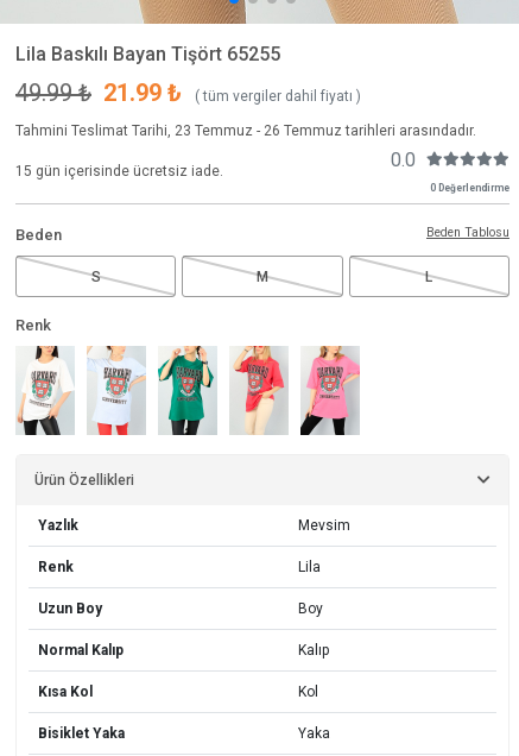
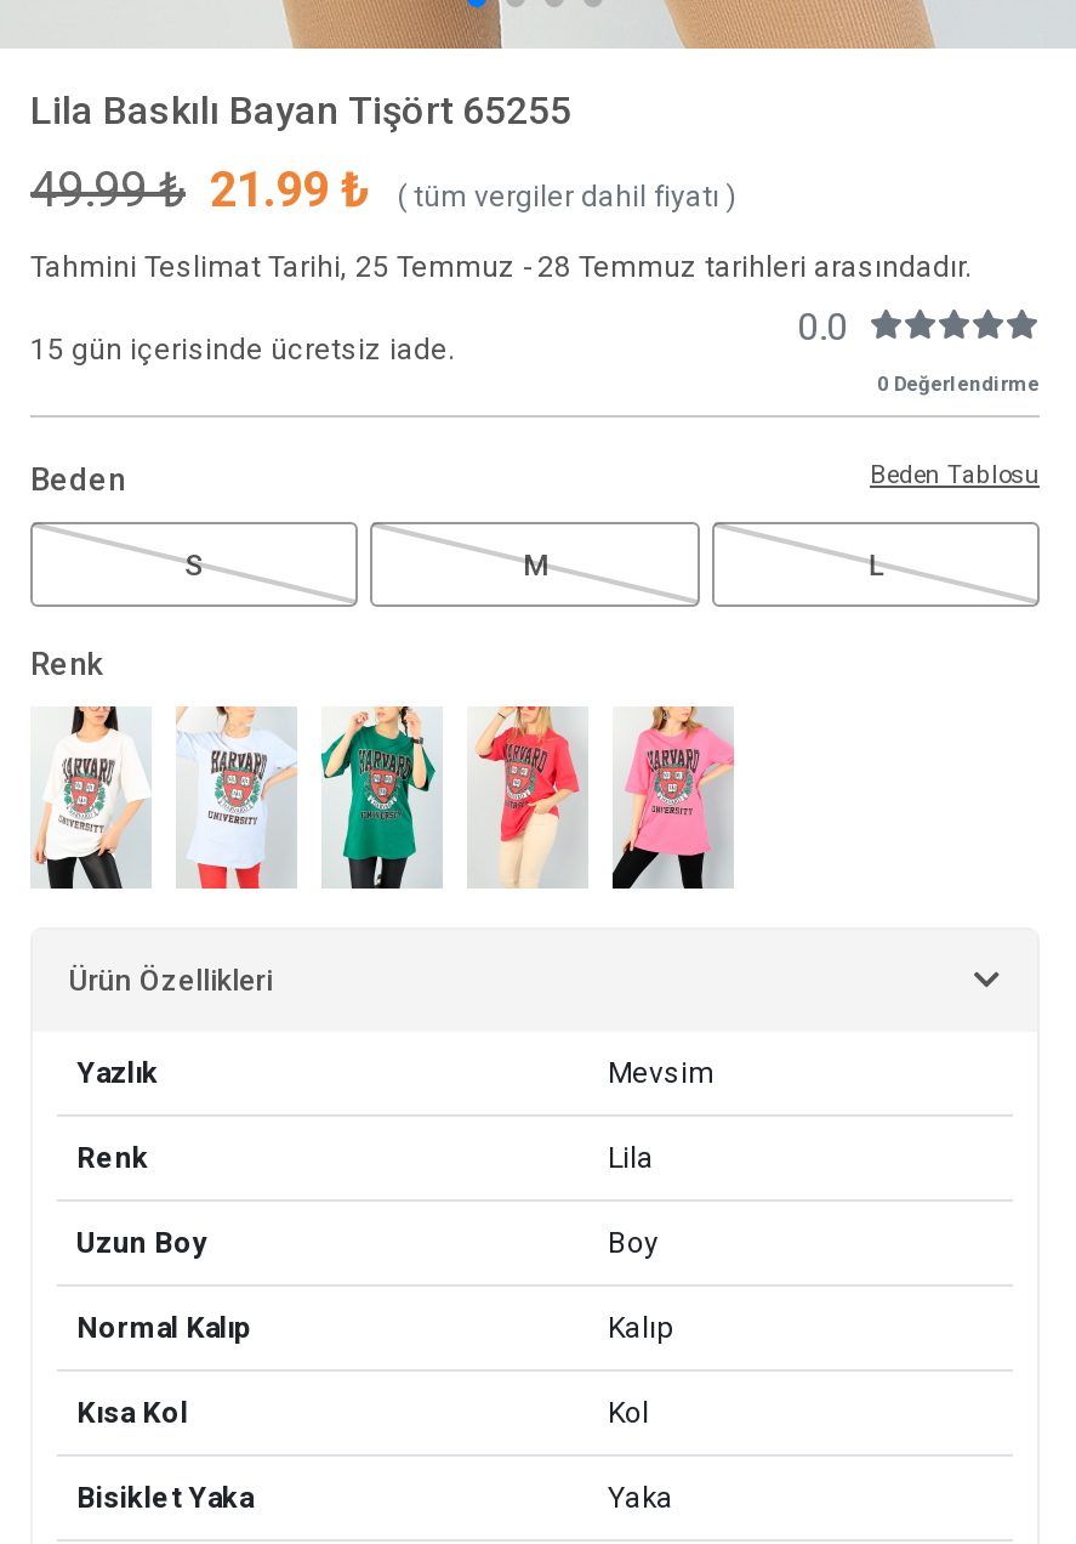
[15,122,476,139] Tahmini Teslimat Tarihi, 23 Temmuz - 26 Temmuz tarihleri arasındadır. -> [30,250,972,284] Tahmini Teslimat Tarihi, 25 Temmuz - 28 Temmuz tarihleri arasındadır.

